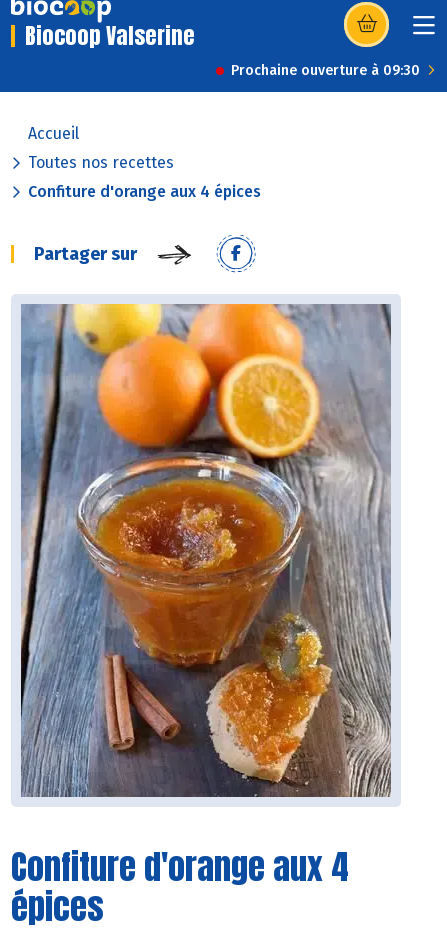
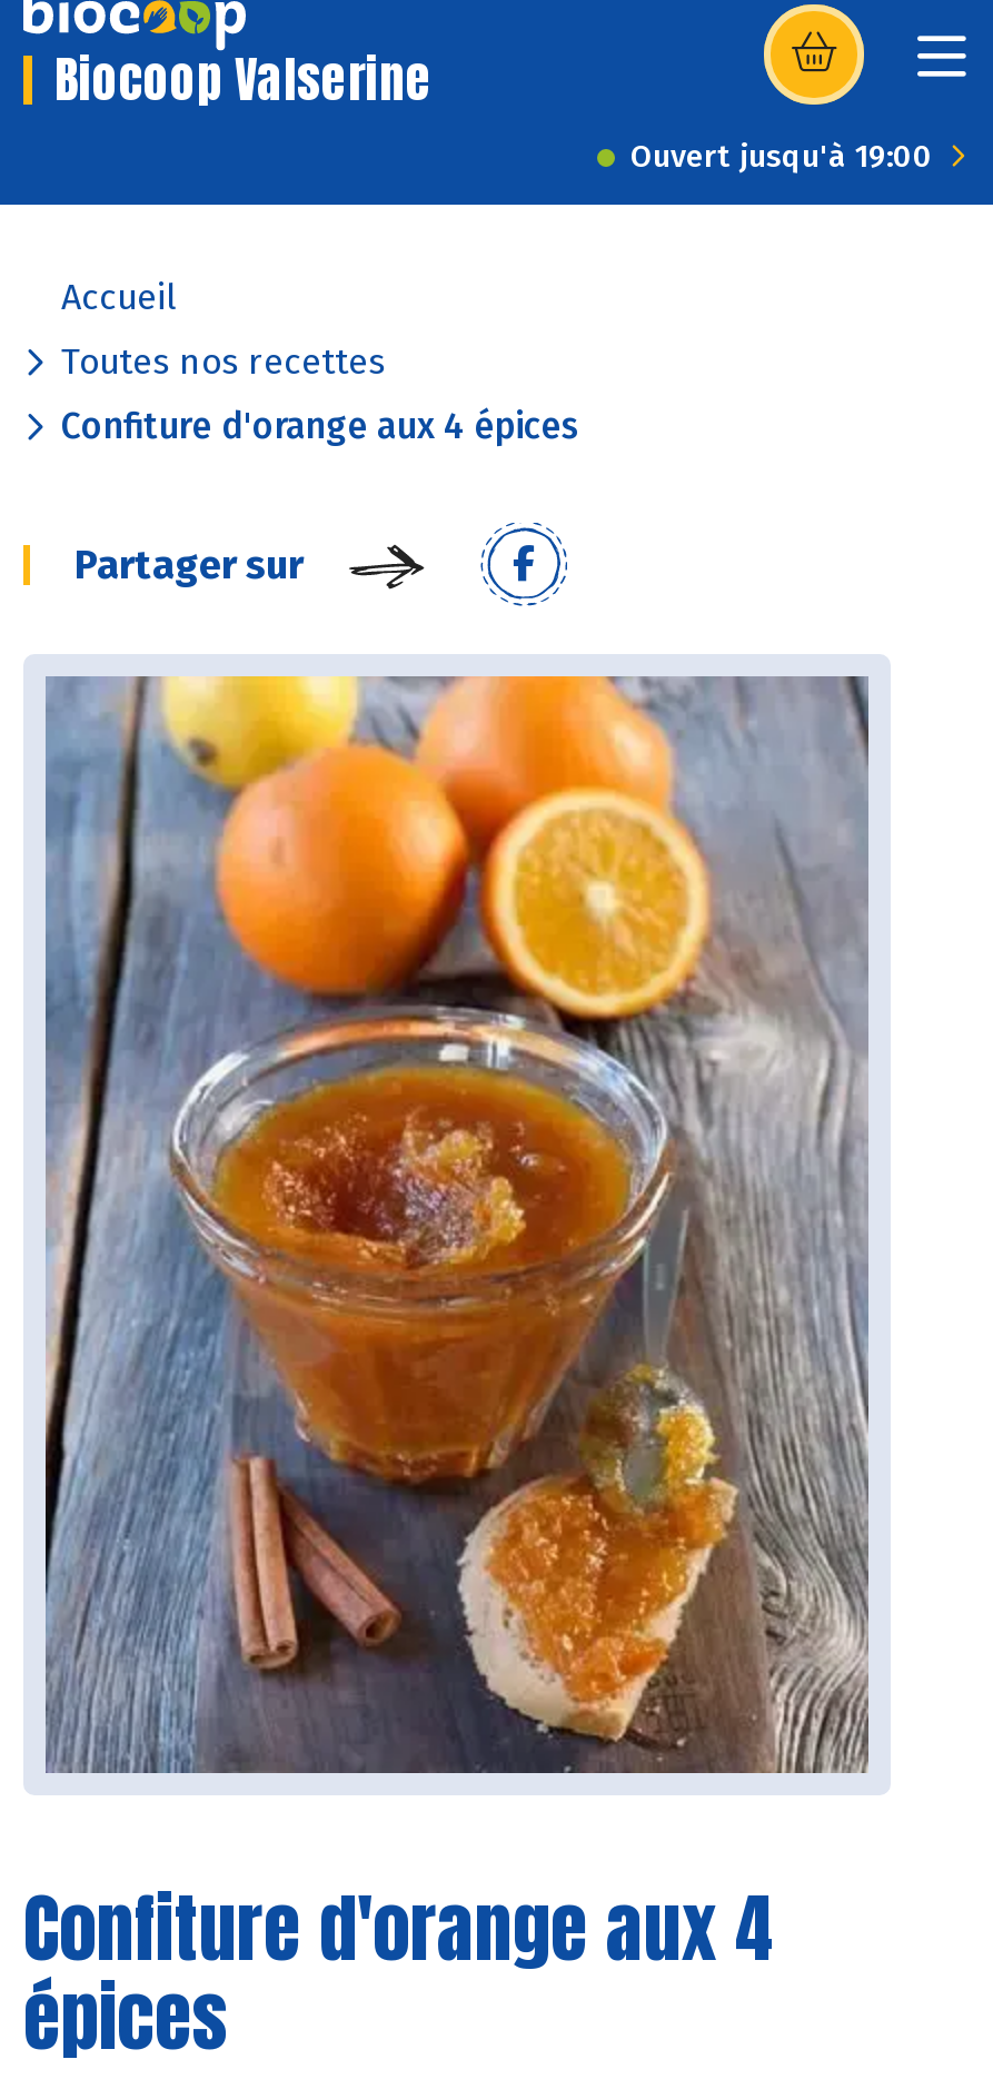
[231,62,420,79] Prochaine ouverture à 09:30 -> [630,138,933,176] Ouvert jusqu'à 19:00

